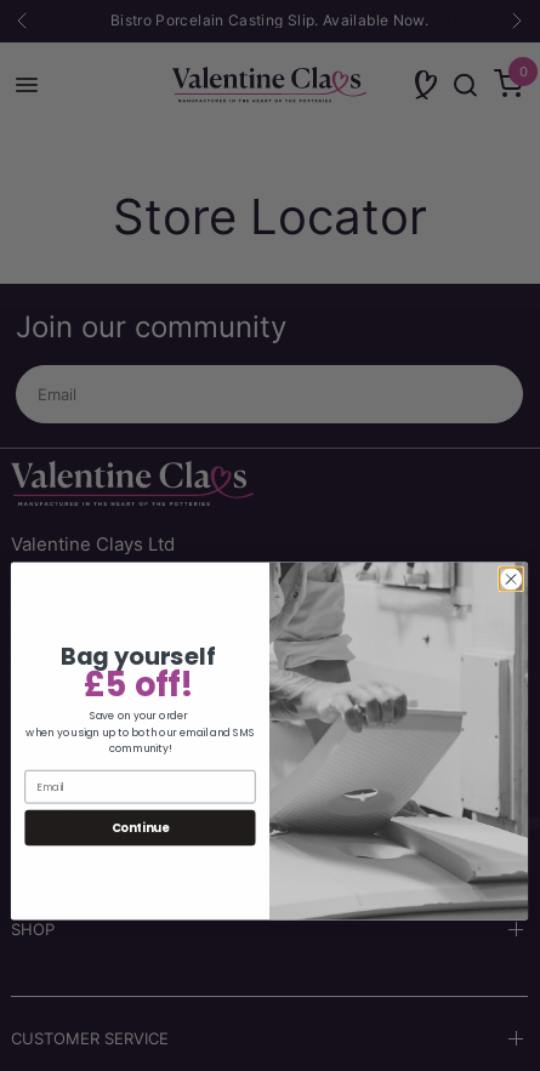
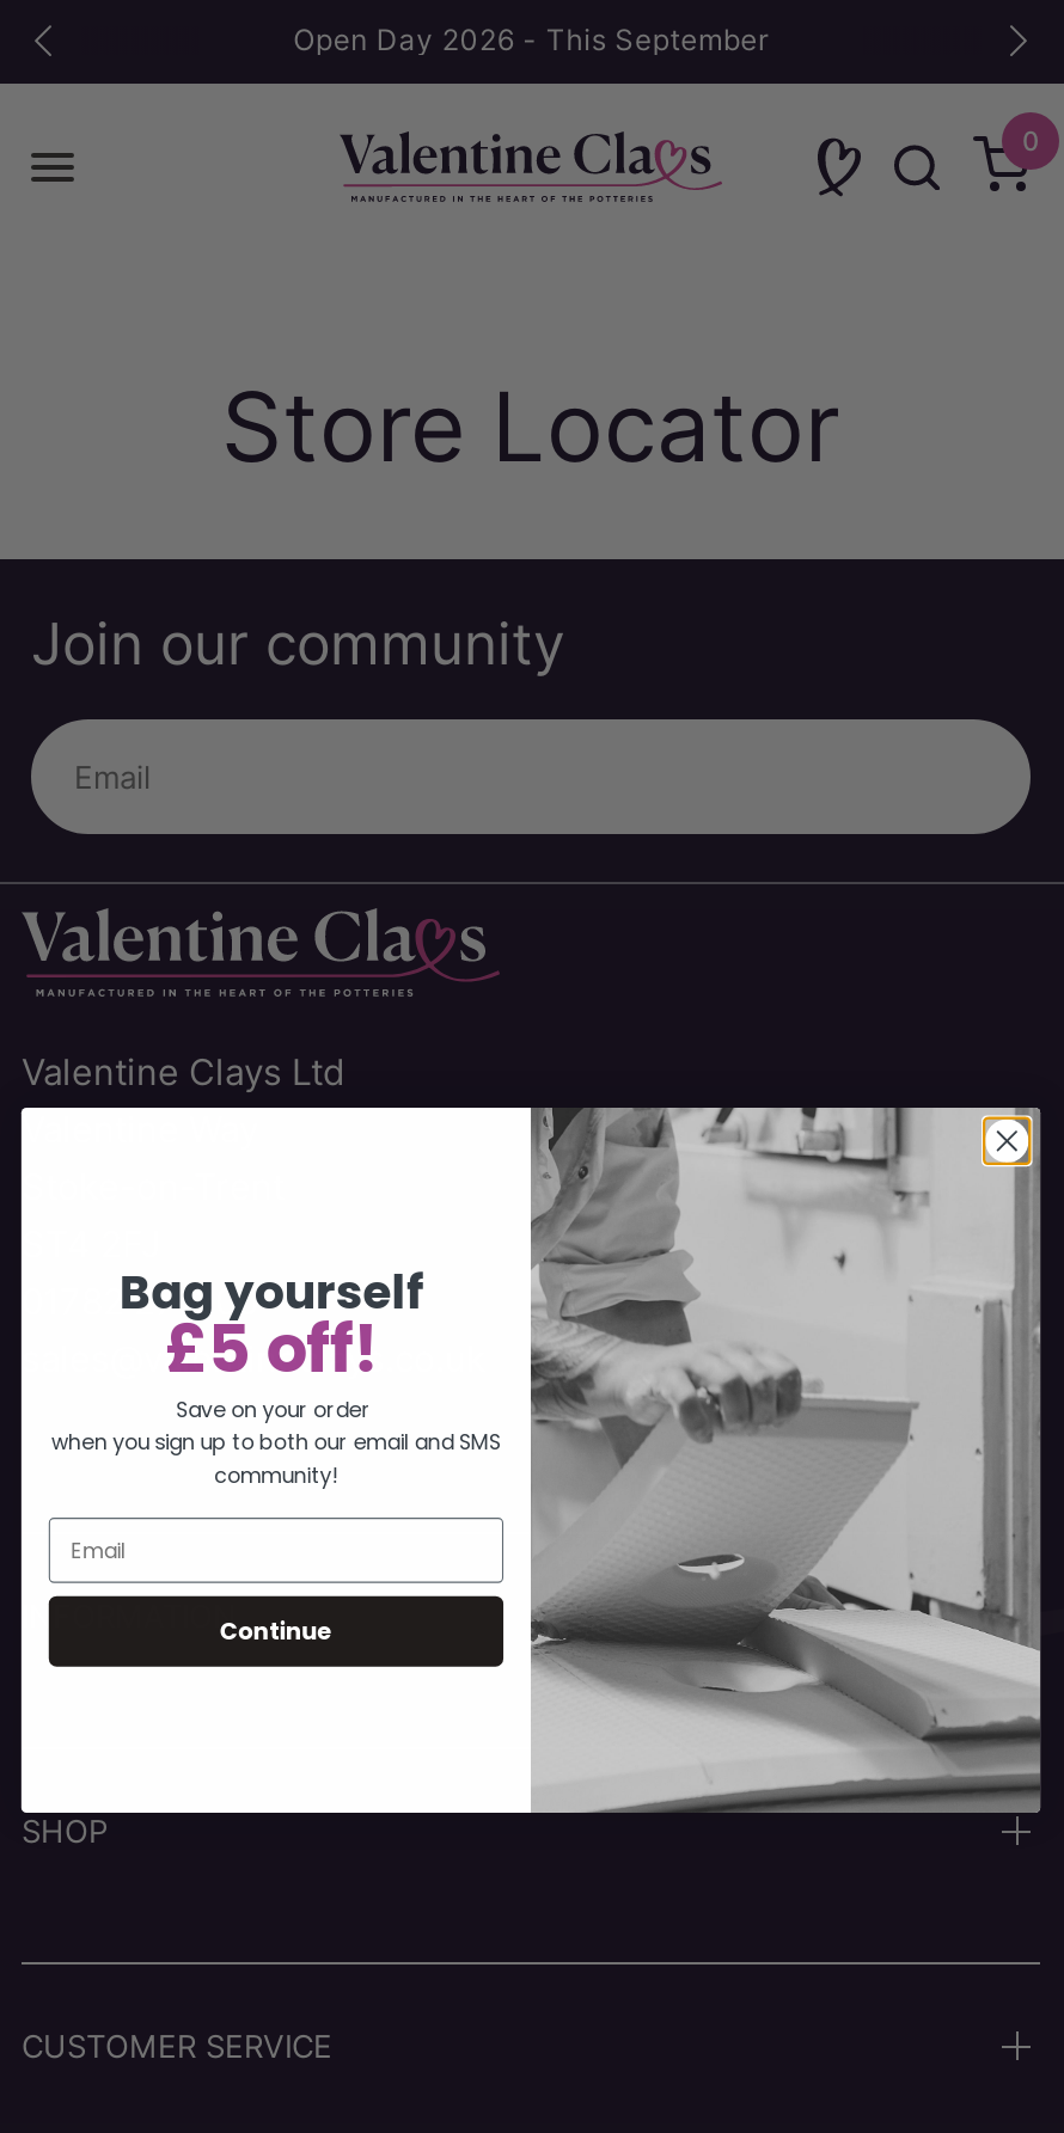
[110,10,428,29] Bistro Porcelain Casting Slip. Available Now. -> [293,20,768,56] Open Day 2026 - This September

